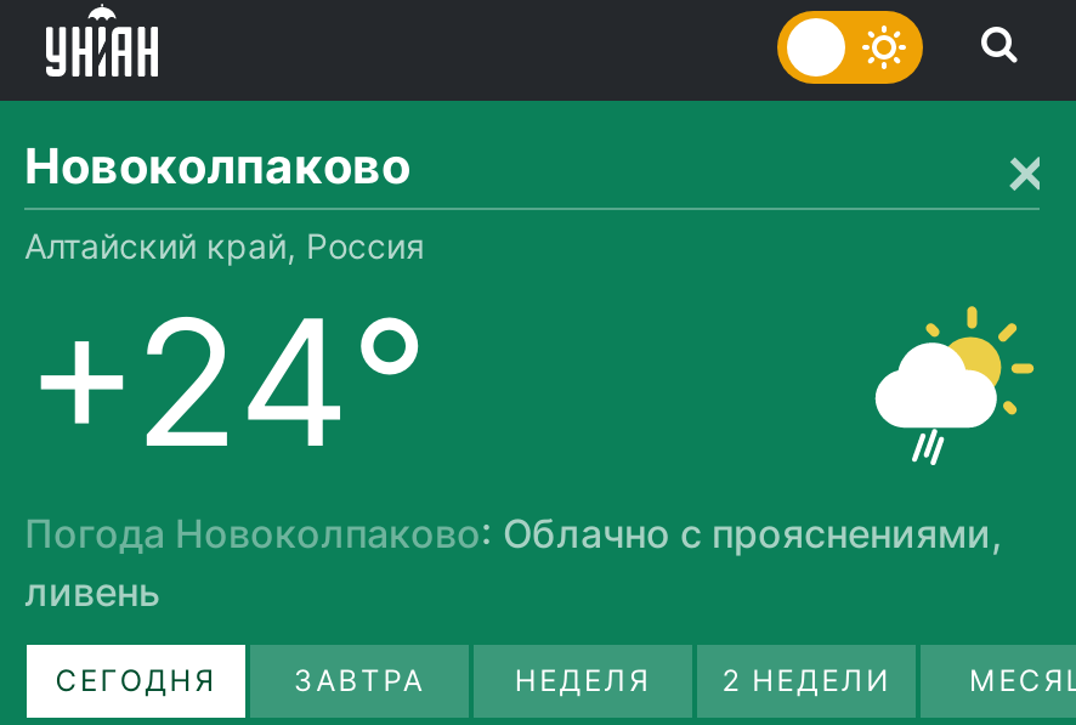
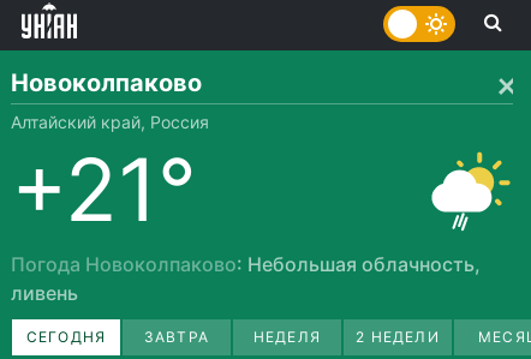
[24,276,1003,557] +24° | Погода Новоколпаково: Облачно с прояснениями, -> [11,137,481,276] +21° | Погода Новоколпаково: Небольшая облачность,

